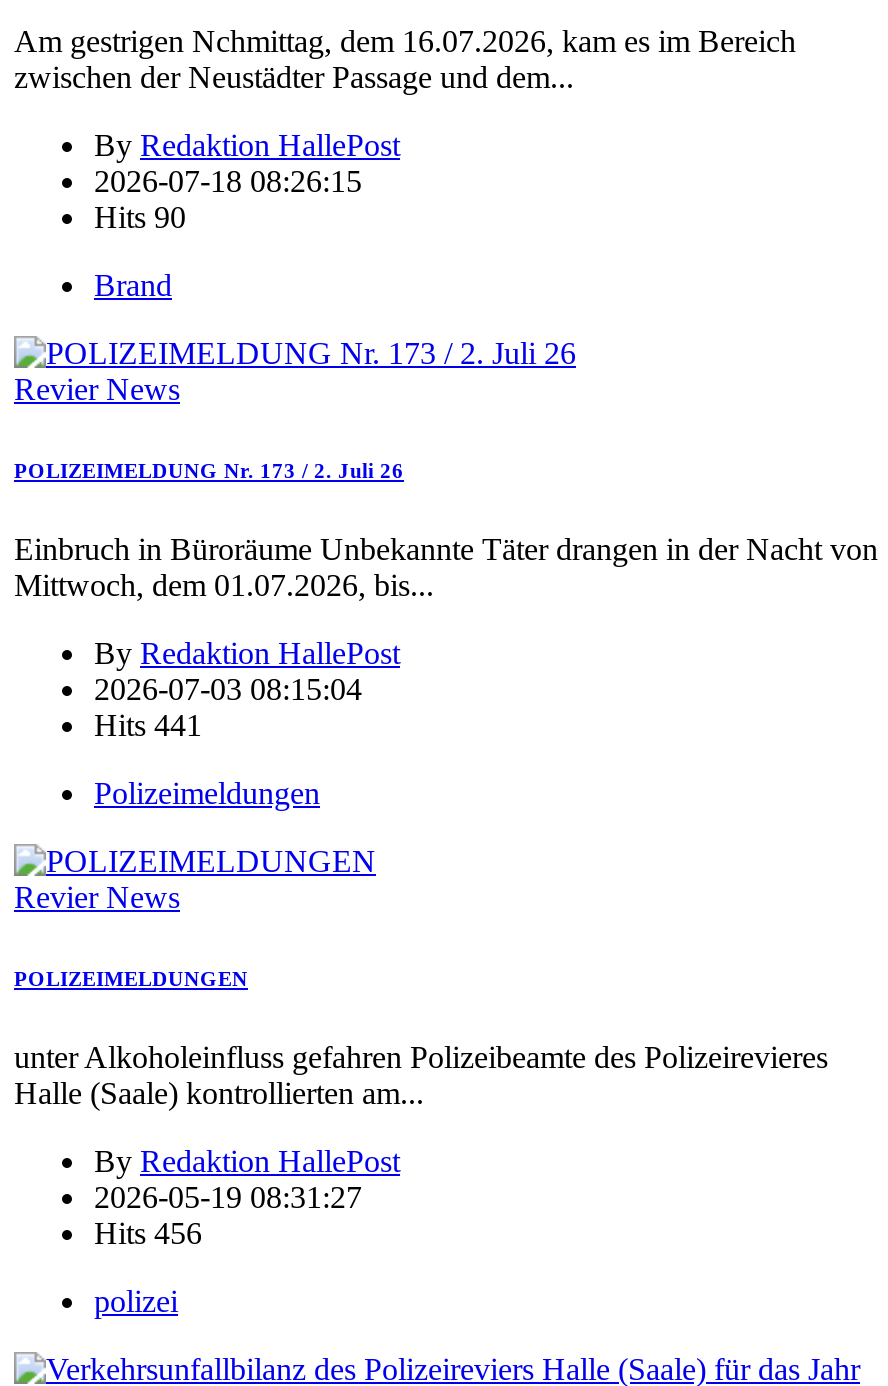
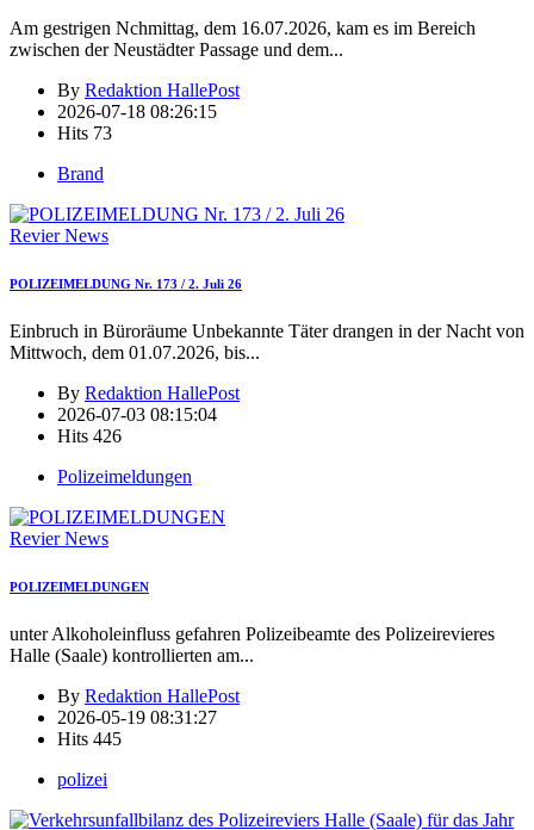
[94,200,186,234] Hits 90 -> [57,123,112,143] Hits 73
[94,707,202,741] Hits 441 -> [57,425,122,446] Hits 426
[94,1215,202,1249] Hits 456 -> [57,728,122,748] Hits 445

